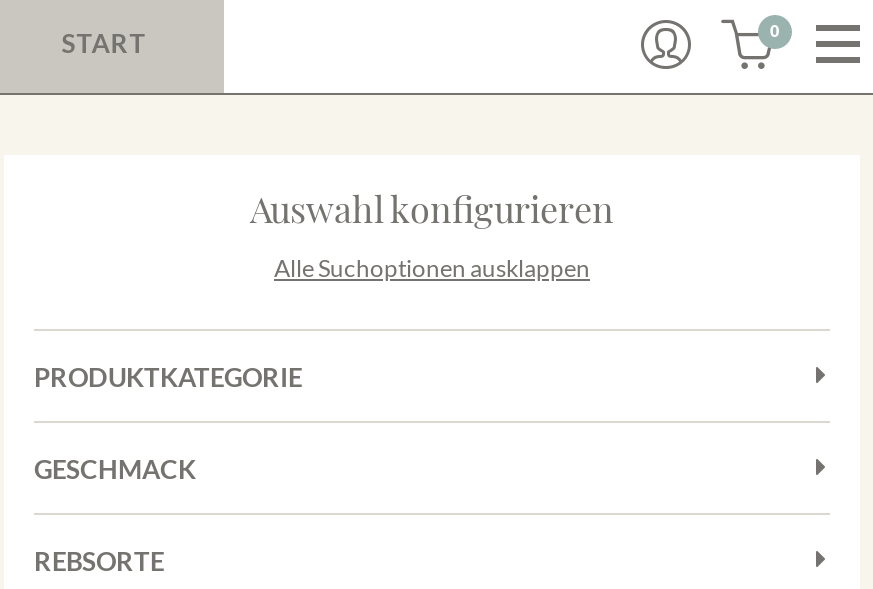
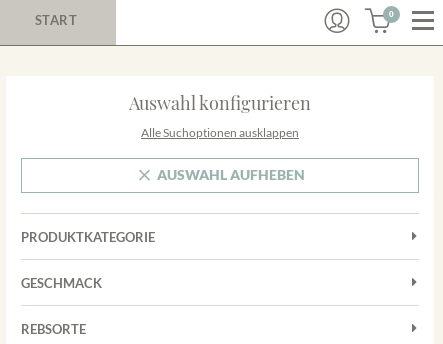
none -> [157,166,305,183] AUSWAHL AUFHEBEN

